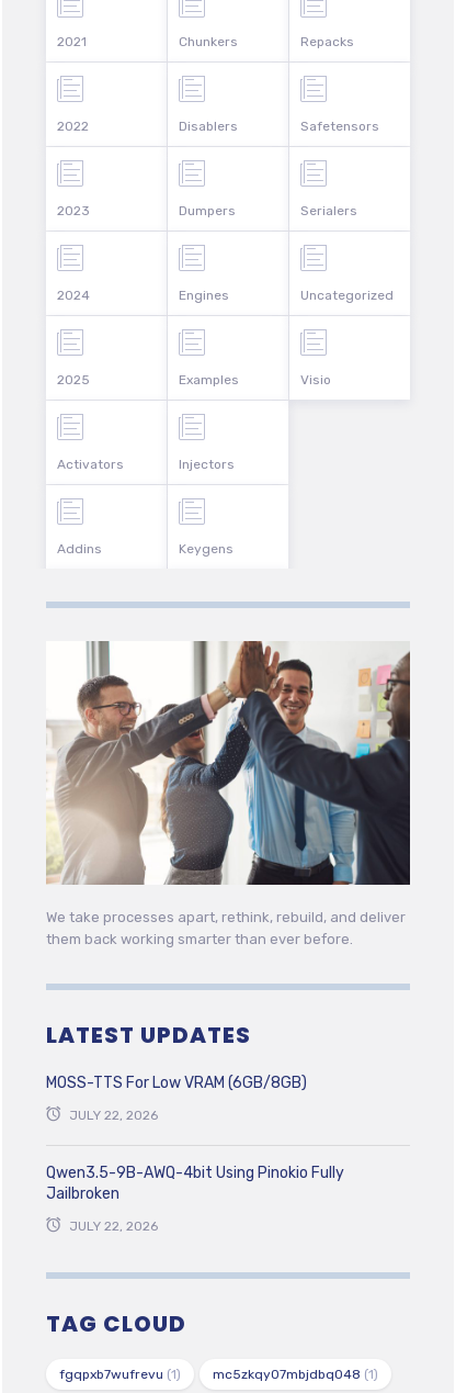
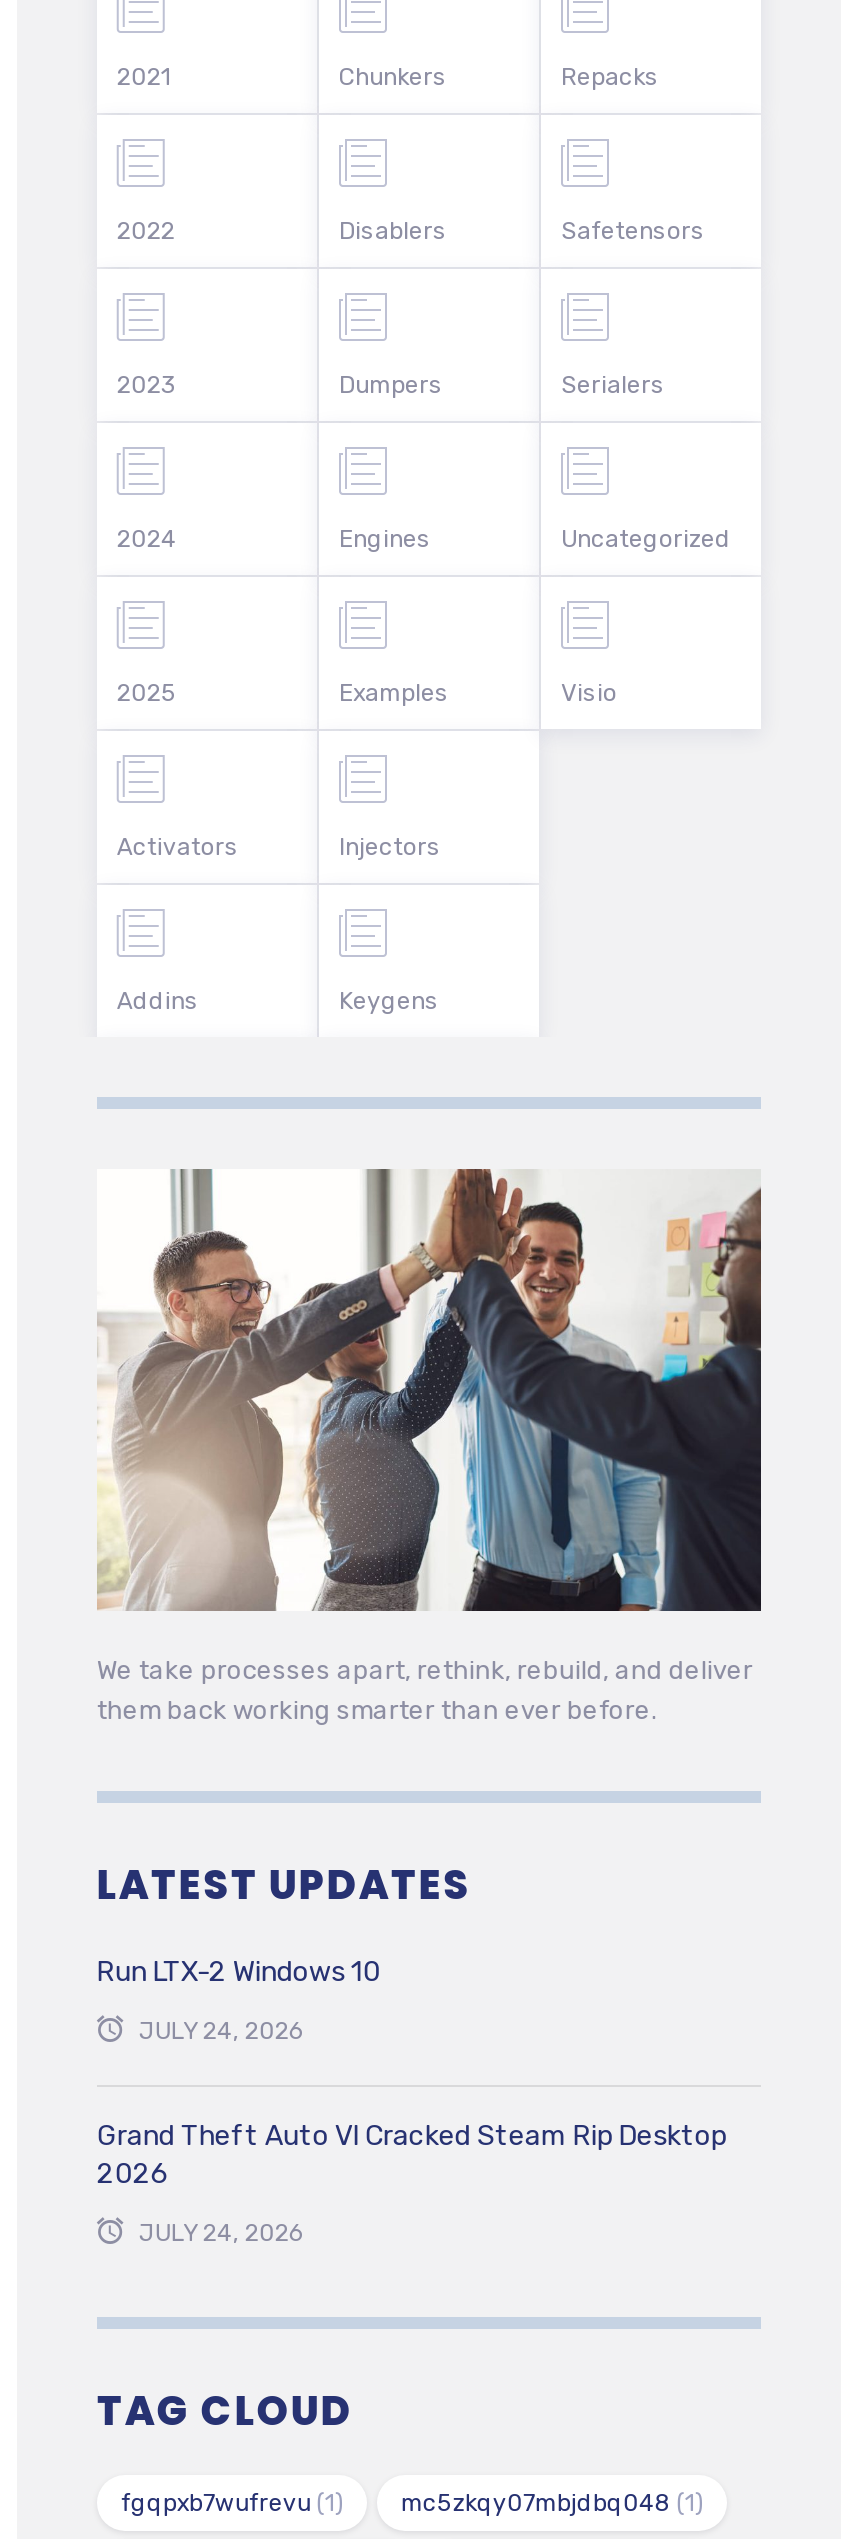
[46,1073,307,1092] MOSS-TTS For Low VRAM (6GB/8GB) -> [97,1955,381,1989] Run LTX-2 Windows 10
[69,1107,158,1122] JULY 22, 2026 -> [139,2017,303,2045] JULY 24, 2026
[46,1163,344,1203] Qwen3.5-9B-AWQ-4bit Using Pinokio Fully | Jailbroken -> [97,2119,727,2191] Grand Theft Auto VI Cracked Steam Rip Desktop | 2026
[69,1218,158,1233] JULY 22, 2026 -> [139,2219,303,2247] JULY 24, 2026

